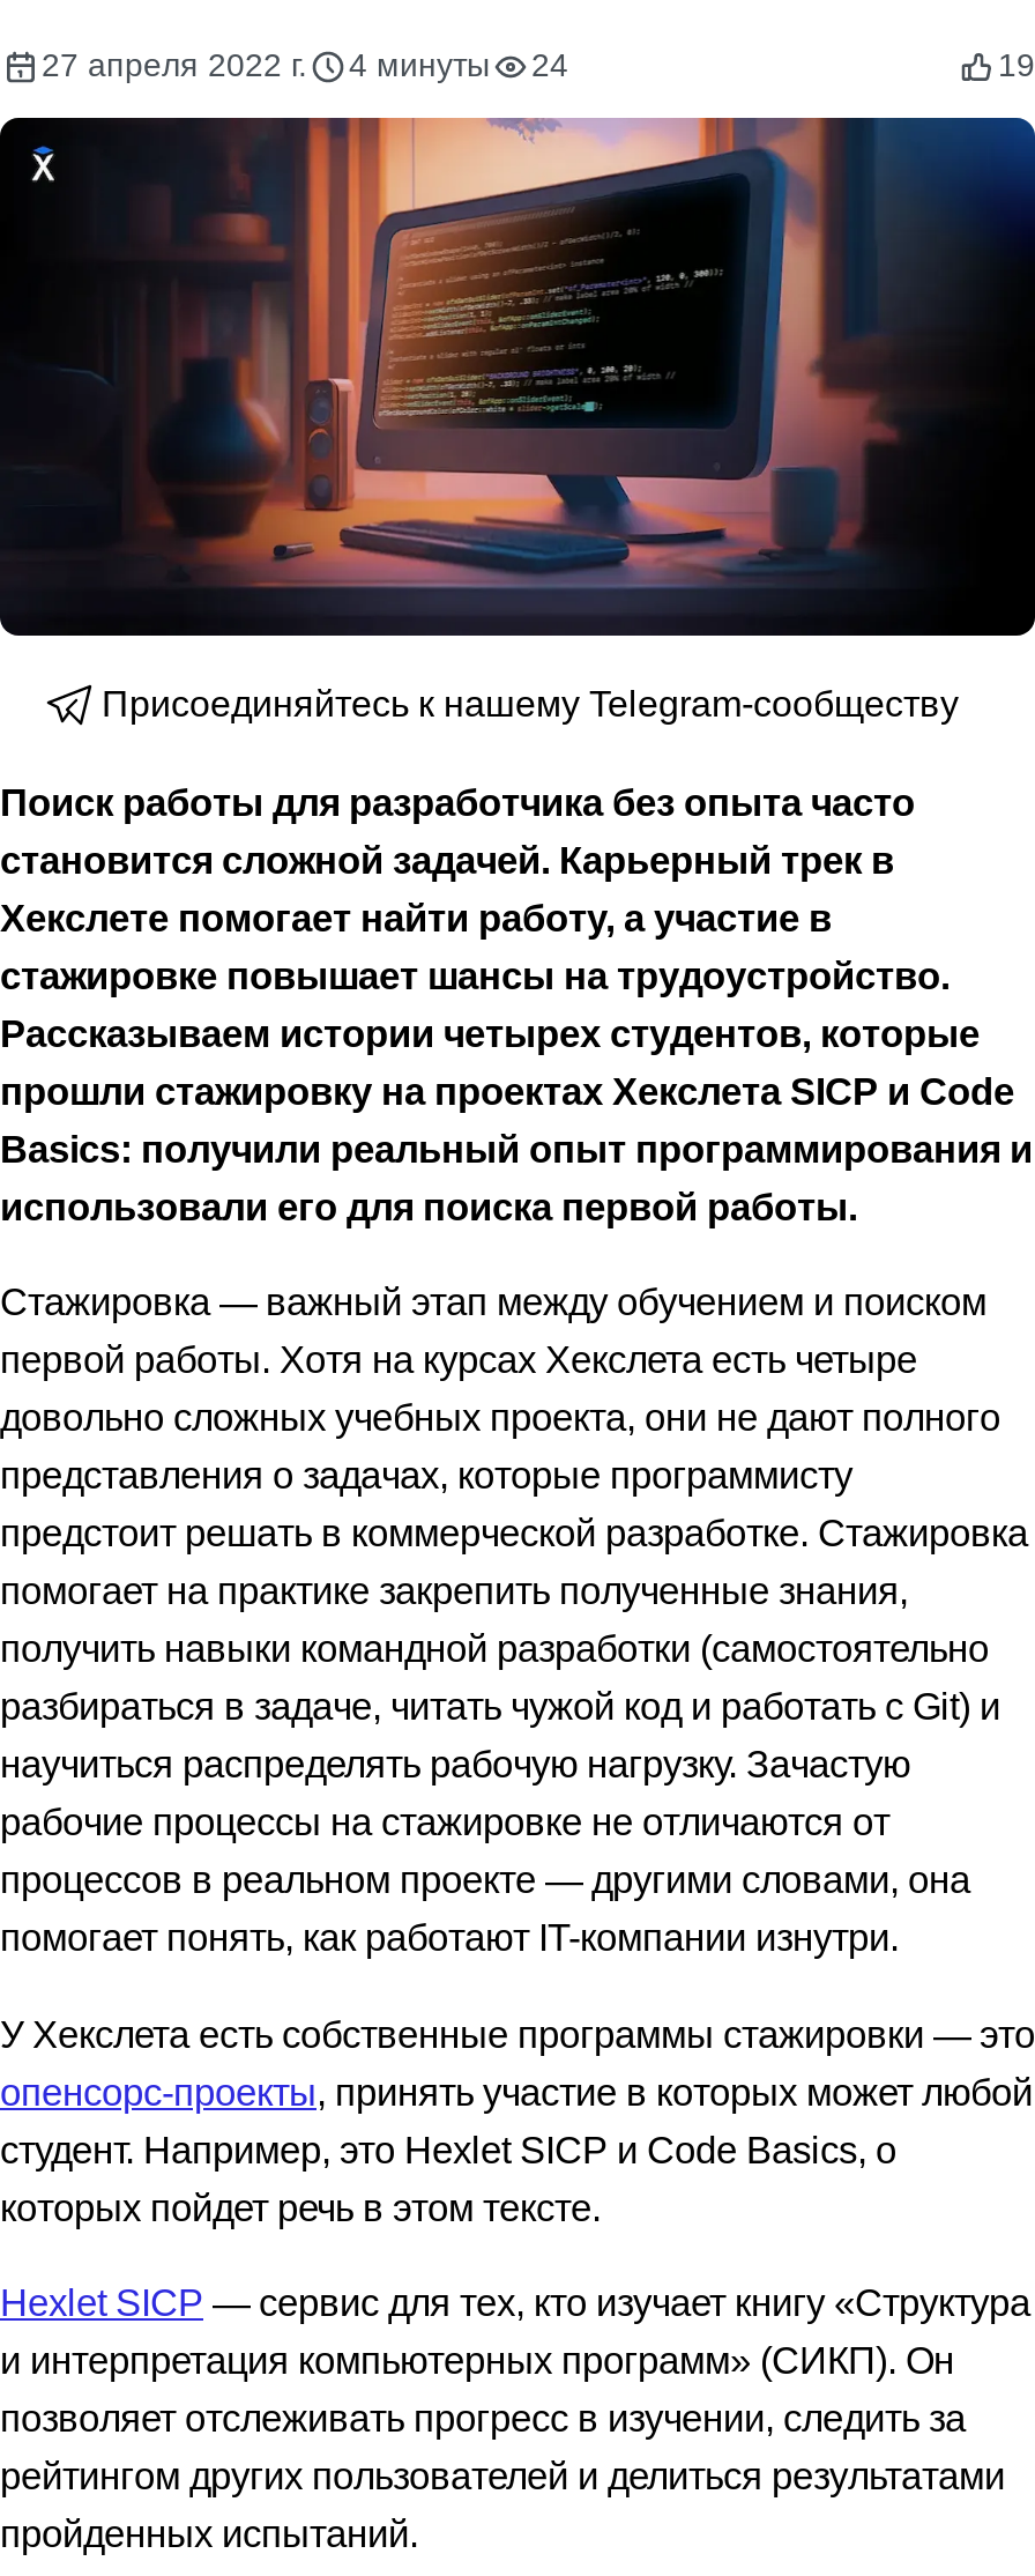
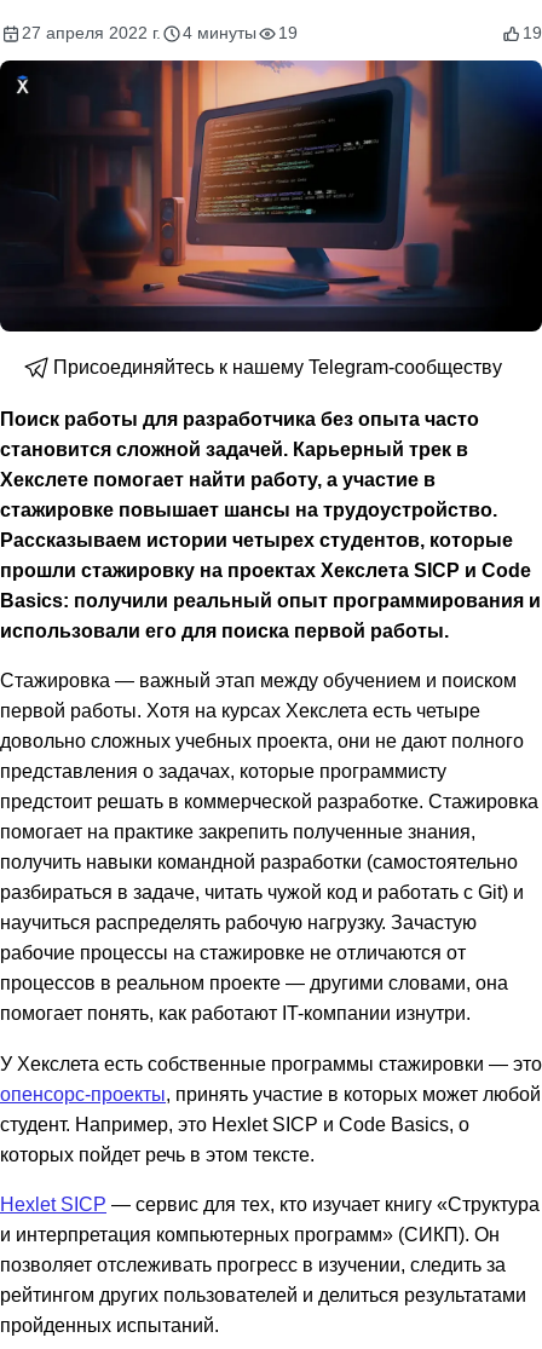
[42,46,568,83] 27 апреля 2022 г. 4 минуты 24 -> [22,23,298,42] 27 апреля 2022 г. 4 минуты 19

